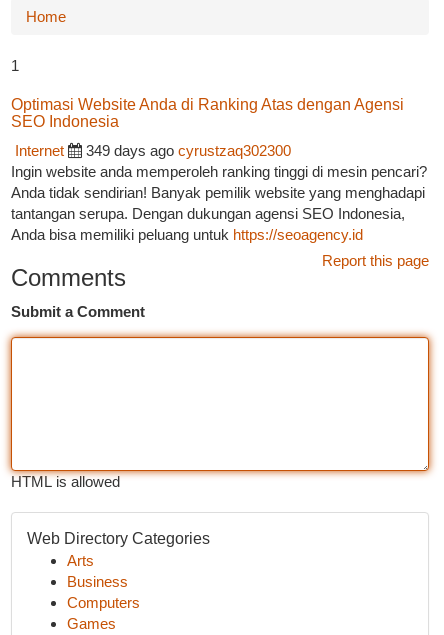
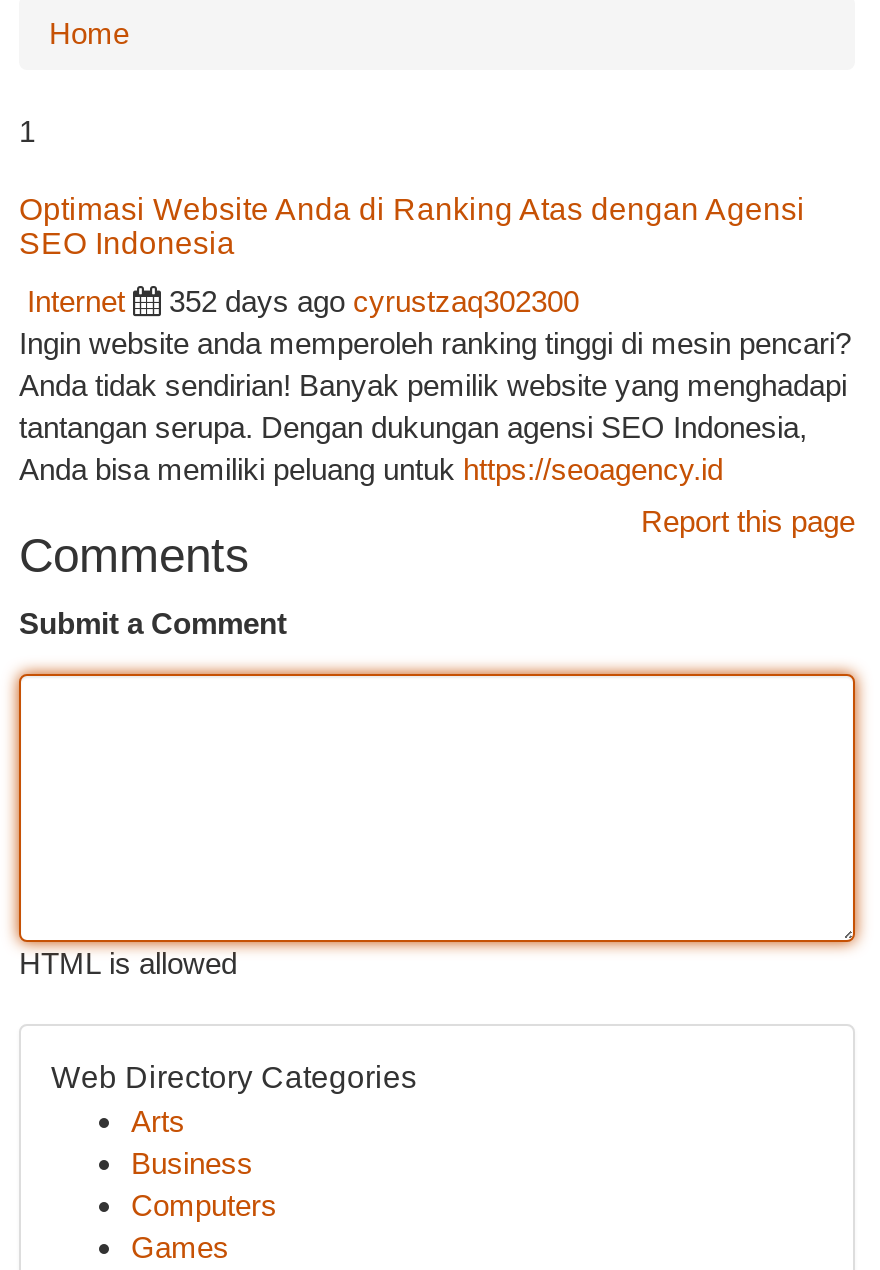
[86,142,291,159] 349 days ago cyrustzaq302300 -> [169,284,579,318] 352 days ago cyrustzaq302300

